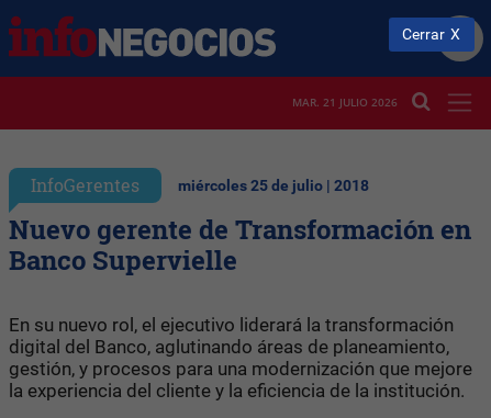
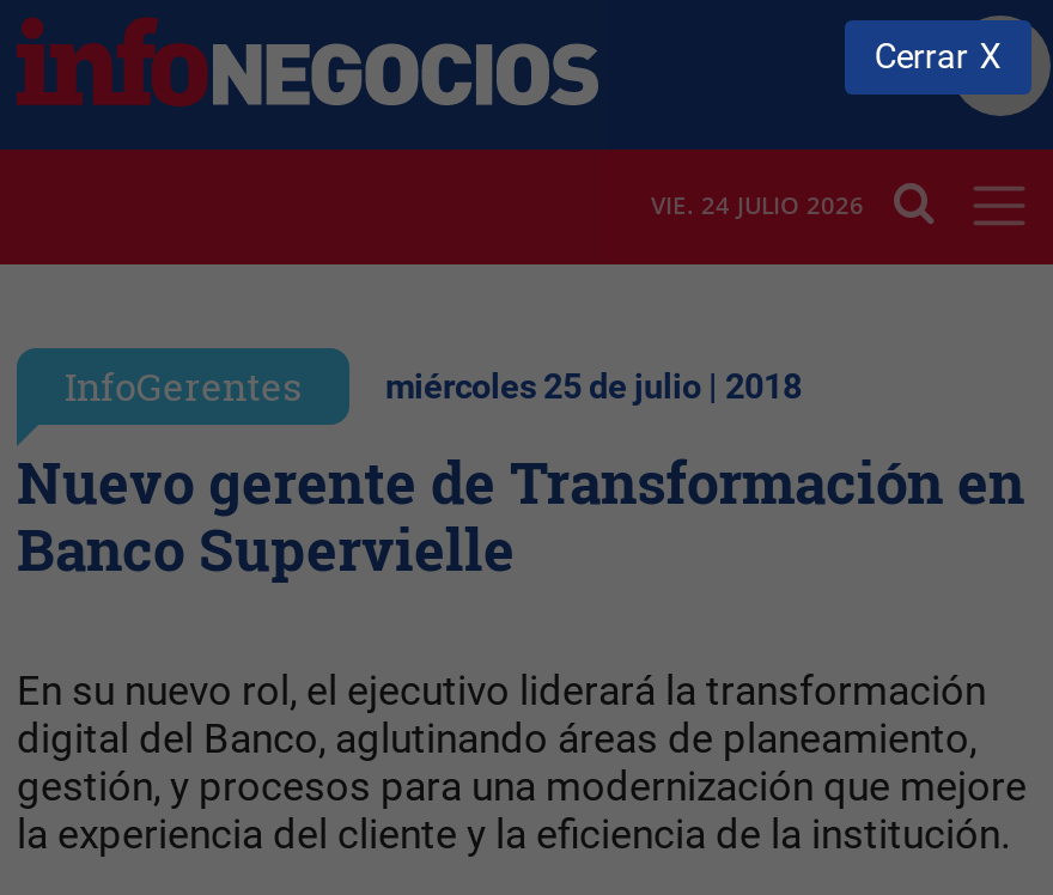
[292,95,398,110] MAR. 21 JULIO 2026 -> [651,189,864,222] VIE. 24 JULIO 2026

